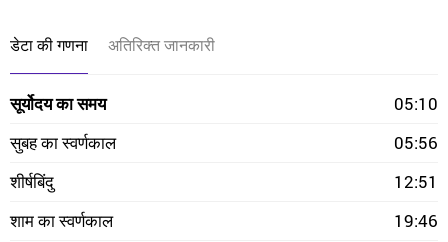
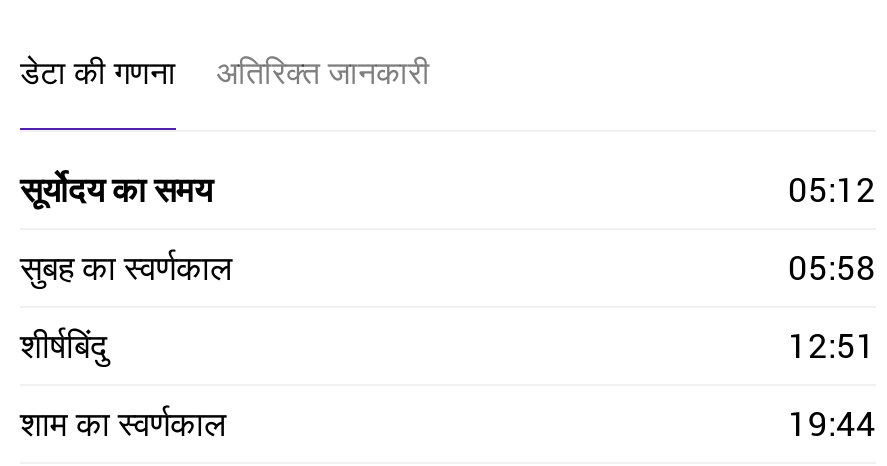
[394,92,438,115] 05:10 -> [788,166,876,212] 05:12
[394,131,438,154] 05:56 -> [788,244,876,290] 05:58
[394,209,438,232] 19:46 -> [788,400,876,446] 19:44

